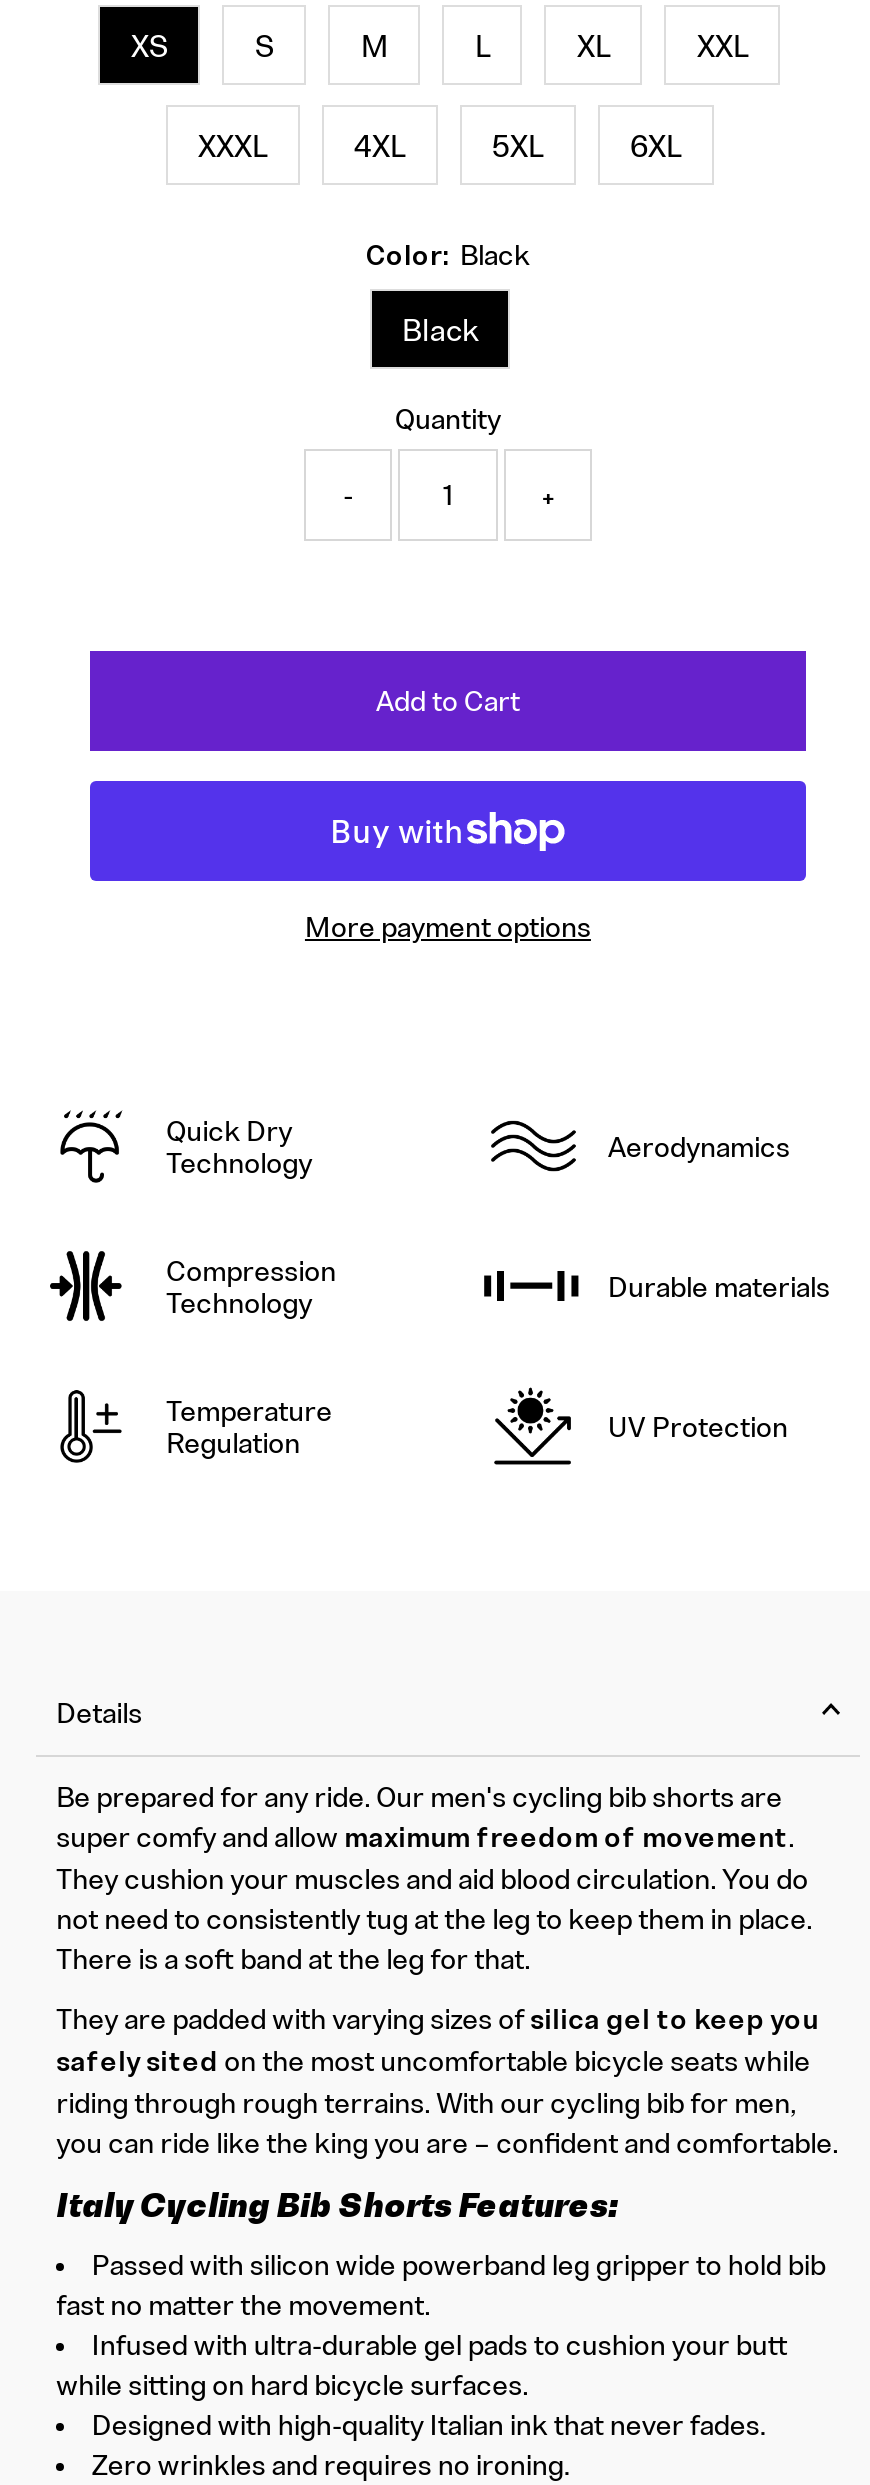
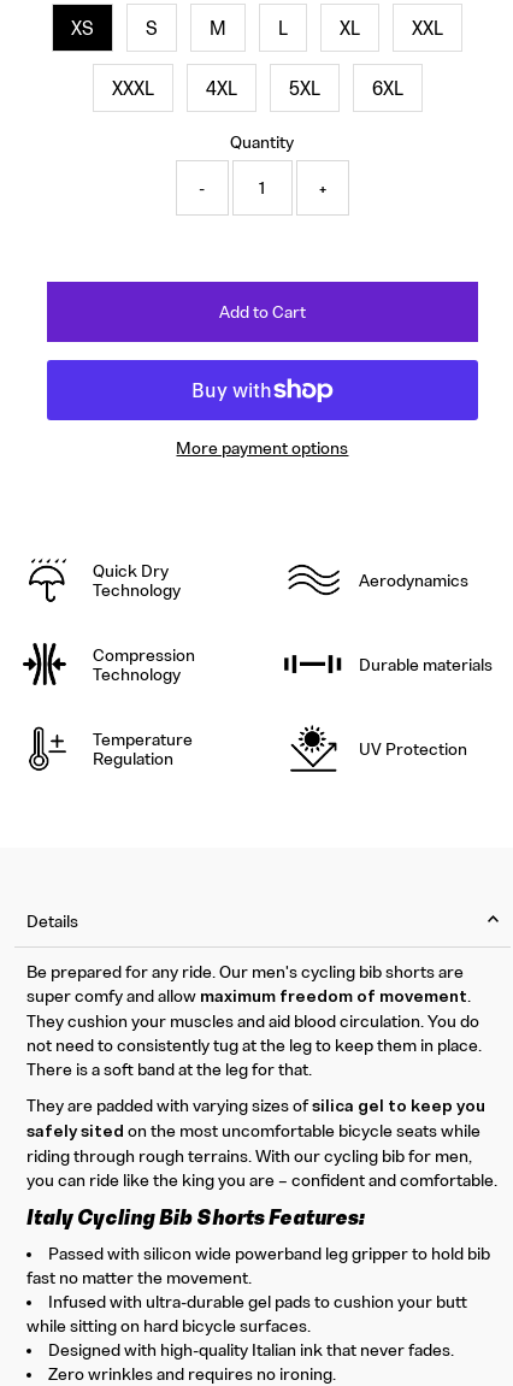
[366,240,530,350] Color: Black | Black -> none

